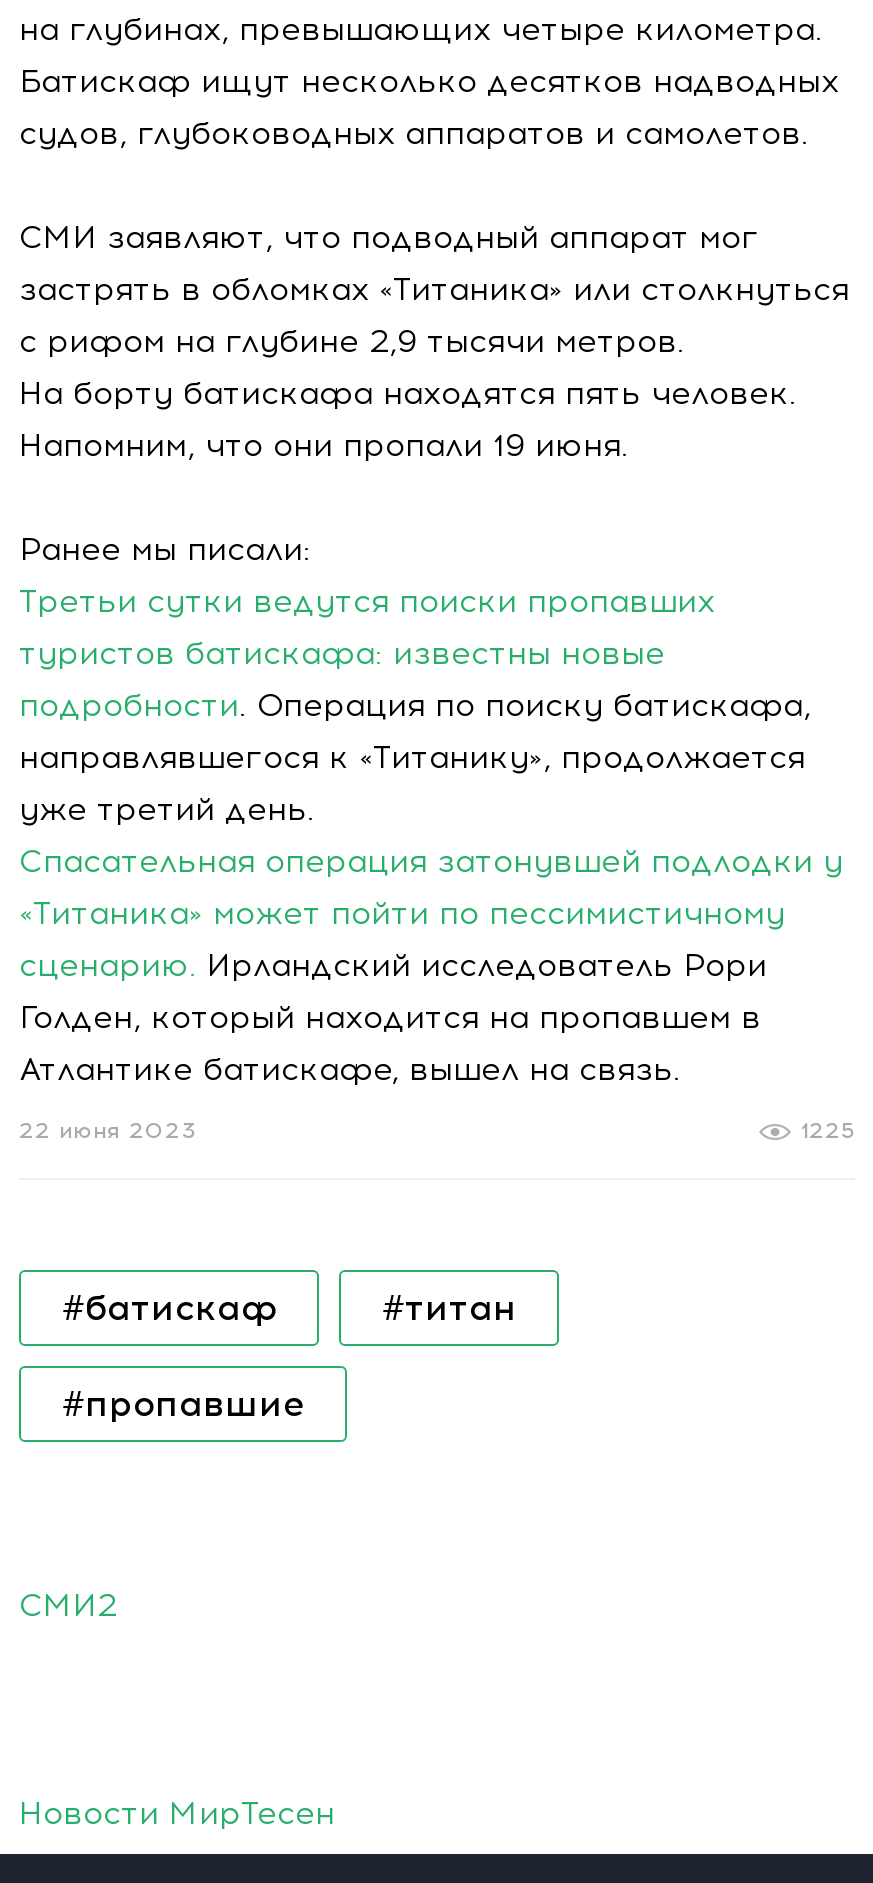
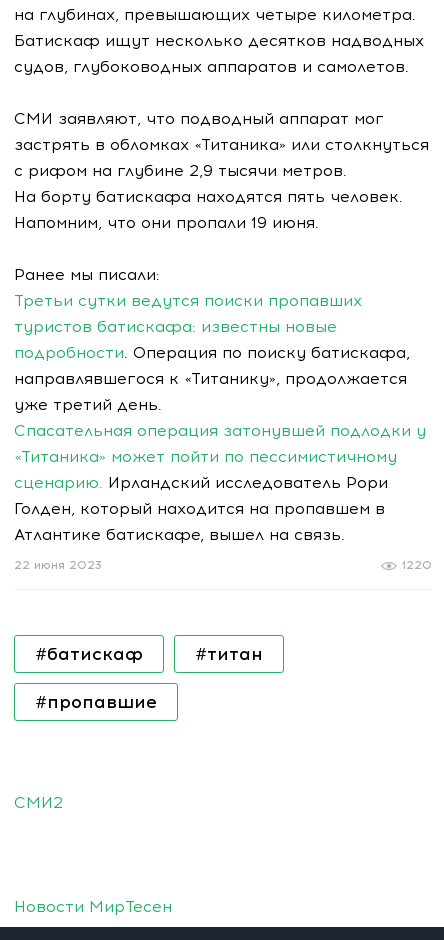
[801,1118,855,1144] 1225 -> [402,559,432,572] 1220

